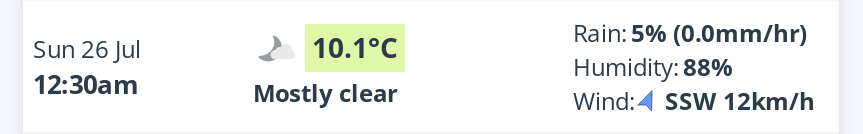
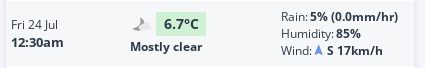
[33,31,141,65] Sun 26 Jul -> [11,15,58,32] Fri 24 Jul
[312,28,398,66] 10.1°C -> [163,14,198,33] 6.7°C
[573,49,733,83] Humidity: 88% -> [281,24,361,41] Humidity: 85%
[573,83,815,117] Wind: SSW 12km/h -> [281,41,383,58] Wind: S 17km/h

